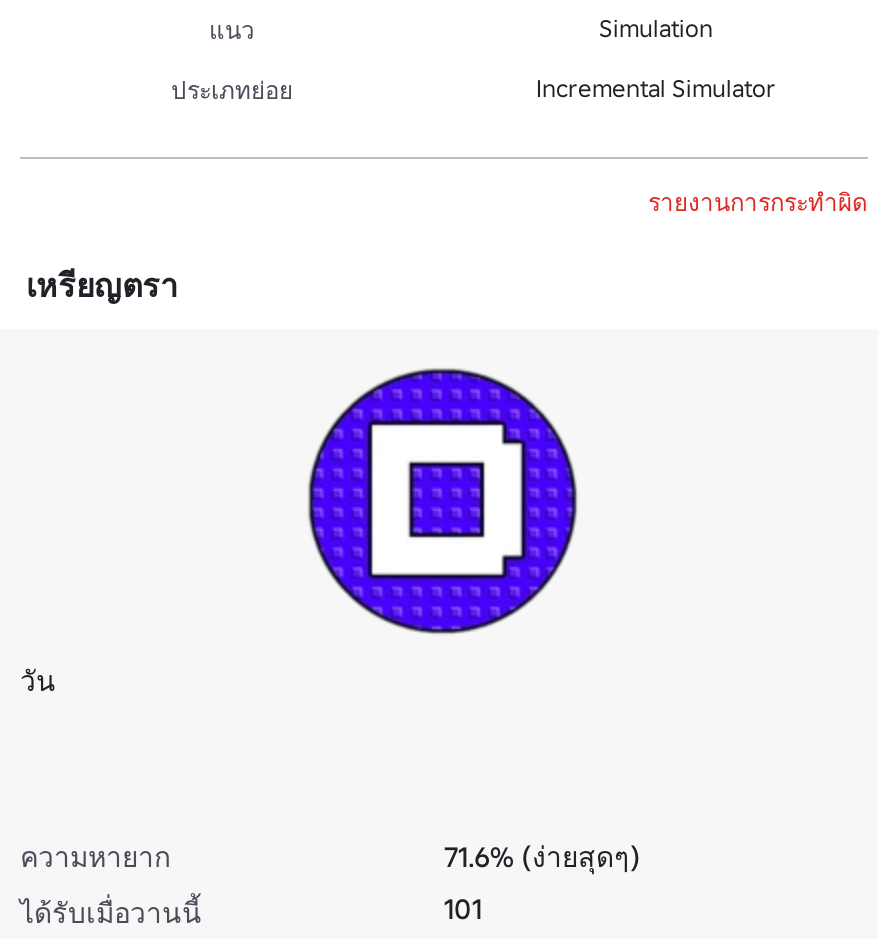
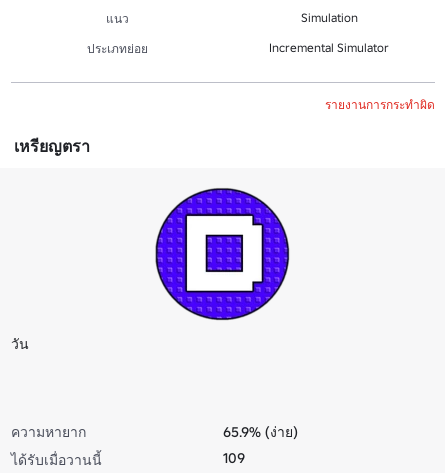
[444,838,640,874] 71.6% (ง่ายสุดๆ) -> [223,422,298,440] 65.9% (ง่าย)
[444,890,482,926] 101 -> [223,448,245,466] 109

